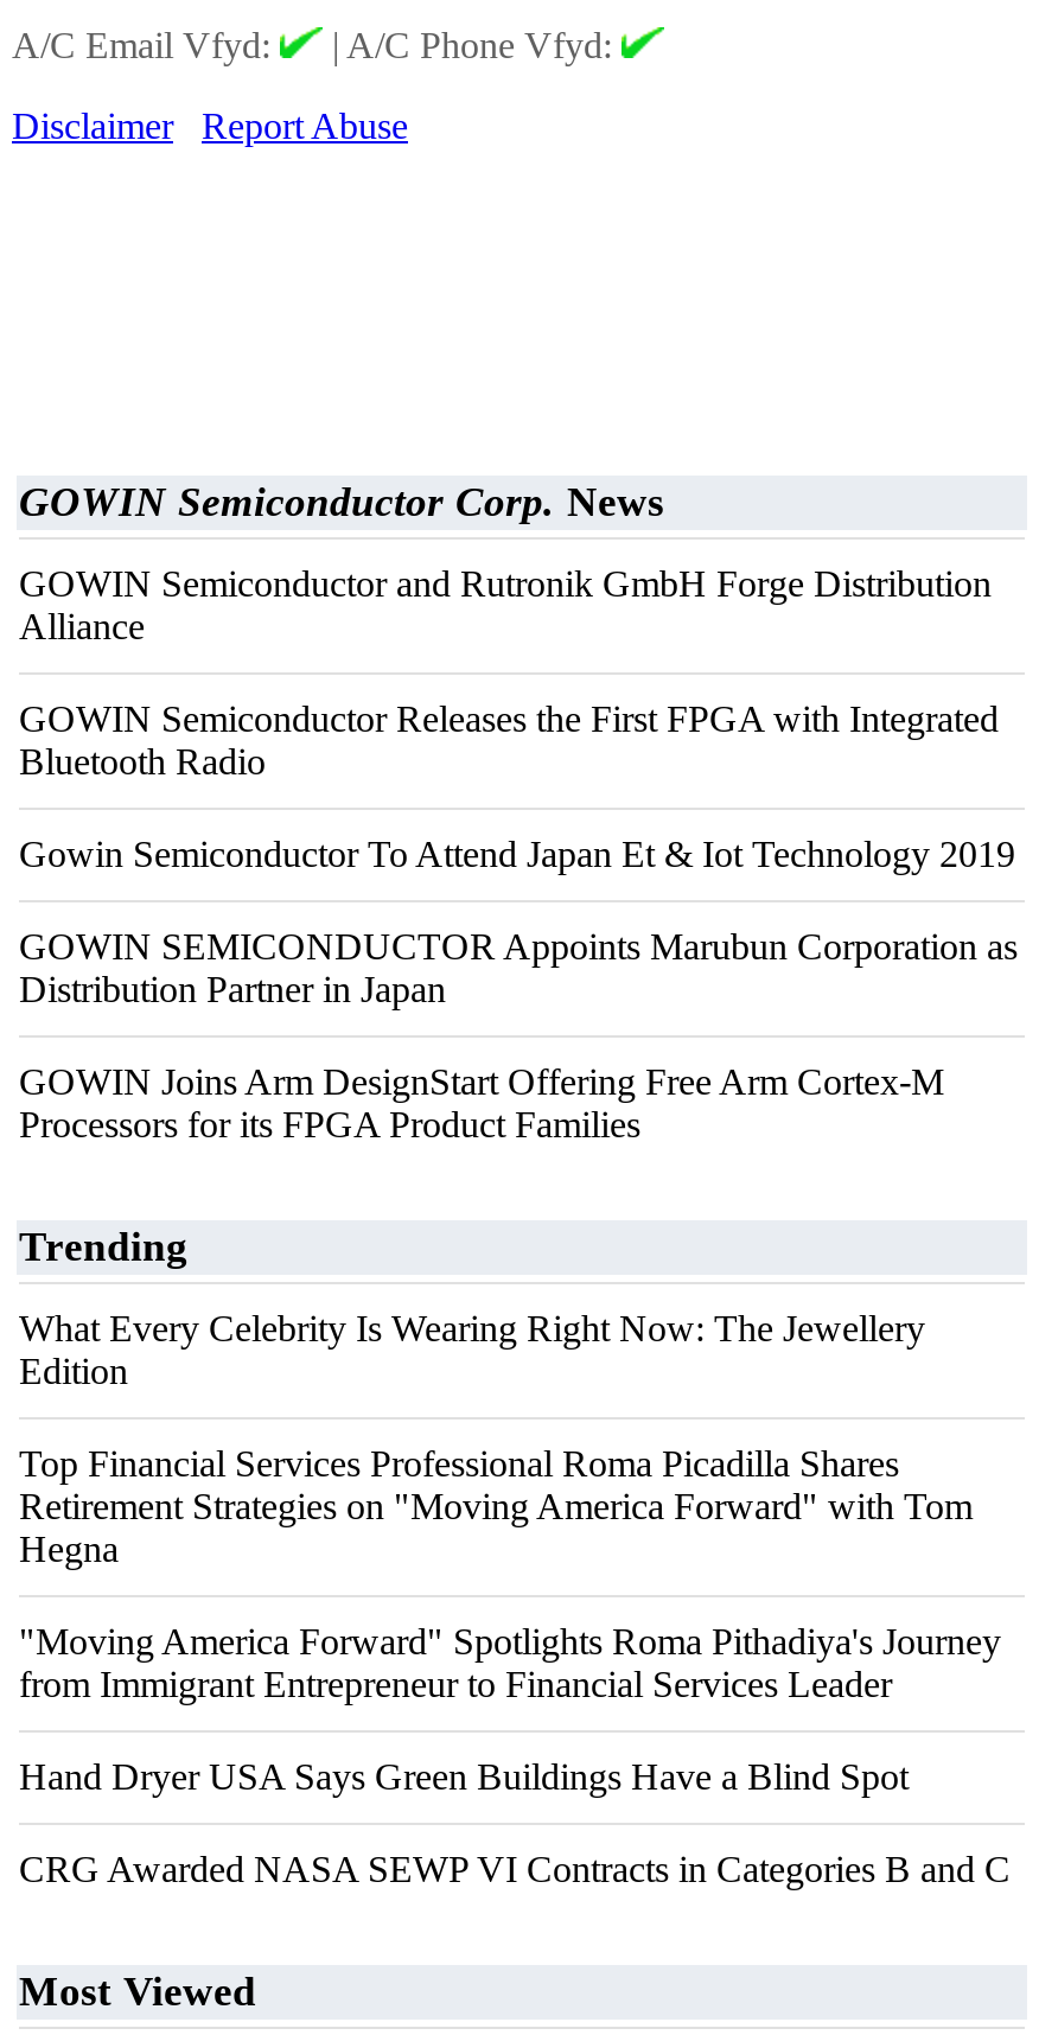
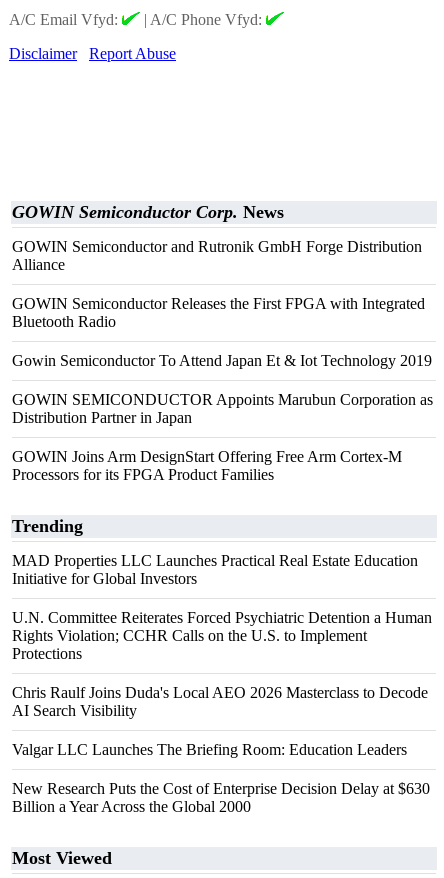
[19,1309,925,1392] What Every Celebrity Is Wearing Right Now: The Jewellery | Edition -> [12,552,418,587] MAD Properties LLC Launches Practical Real Estate Education | Initiative for Global Investors
[19,1444,973,1570] Top Financial Services Professional Roma Picadilla Shares | Retirement Strategies on "Moving America Forward" with Tom | Hegna -> [12,609,432,662] U.N. Committee Reiterates Forced Psychiatric Detention a Human | Rights Violation; CCHR Calls on the U.S. to Implement | Protections
[19,1622,1001,1705] "Moving America Forward" Spotlights Roma Pithadiya's Journey | from Immigrant Entrepreneur to Financial Services Leader -> [12,684,428,719] Chris Raulf Joins Duda's Local AEO 2026 Masterclass to Decode | AI Search Visibility
[19,1757,909,1797] Hand Dryer USA Says Green Buildings Have a Blind Spot -> [12,741,407,758] Valgar LLC Launches The Briefing Room: Education Leaders
[19,1850,1011,1890] CRG Awarded NASA SEWP VI Contracts in Categories B and C -> [12,780,430,815] New Research Puts the Cost of Enterprise Decision Delay at $630 | Billion a Year Across the Global 2000

